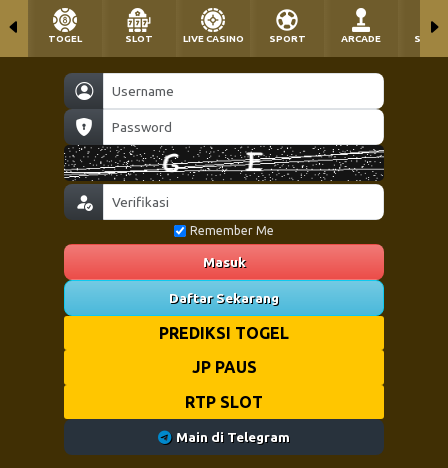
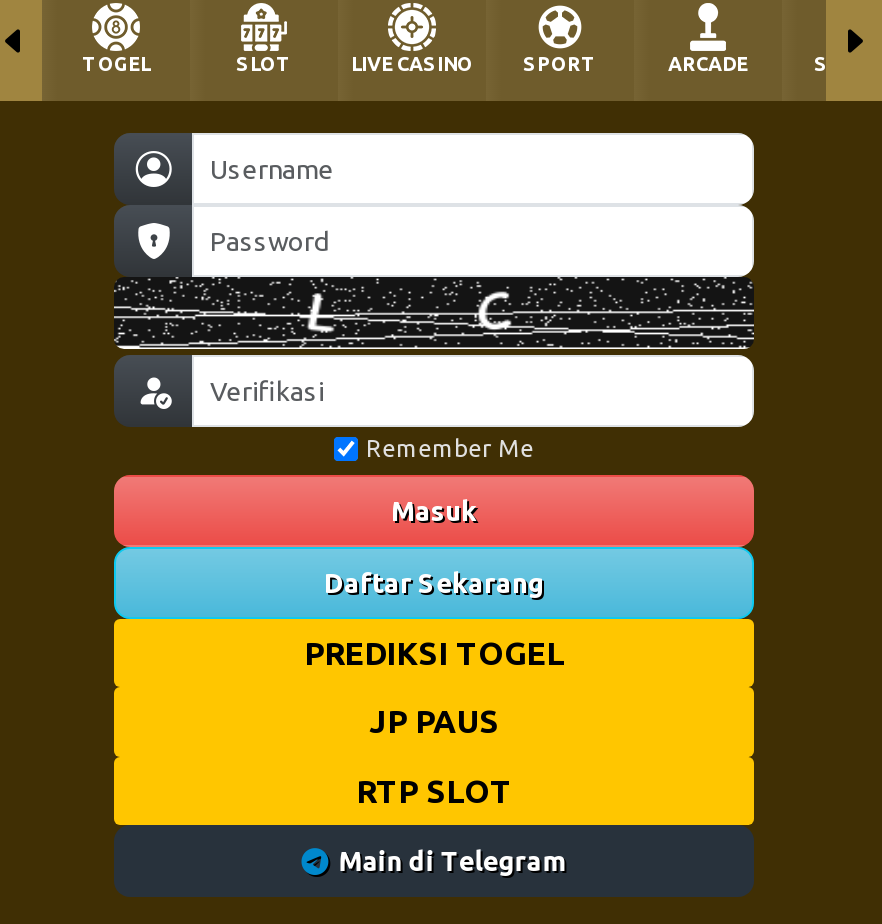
[63,145,384,182] [image] -> [114,277,754,351] [image]

